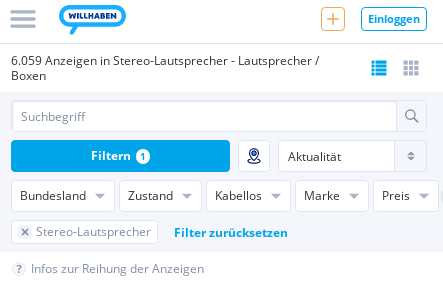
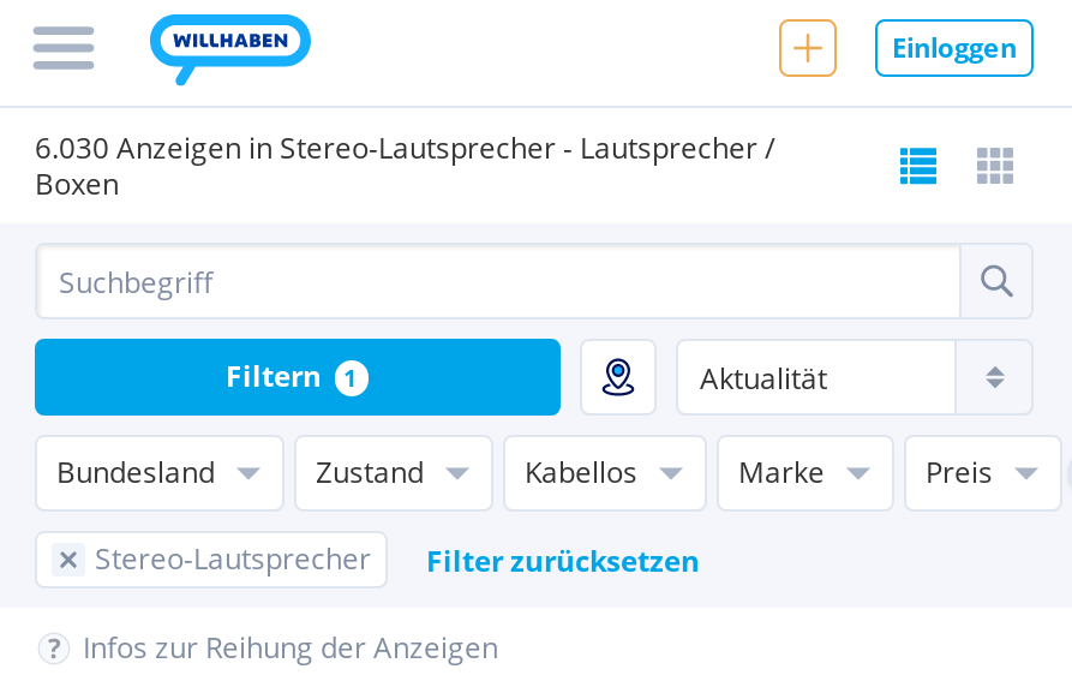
[11,52,319,69] 6.059 Anzeigen in Stereo-Lautsprecher - Lautsprecher / -> [35,127,774,168] 6.030 Anzeigen in Stereo-Lautsprecher - Lautsprecher /

